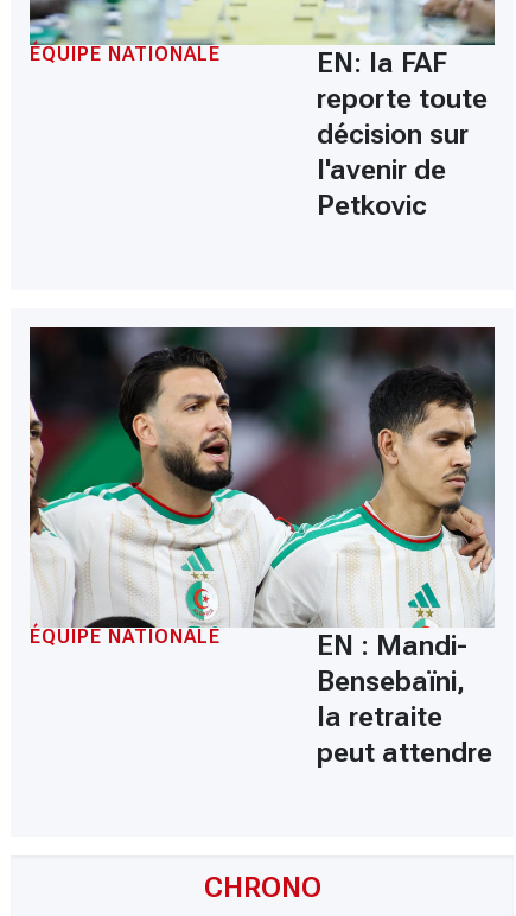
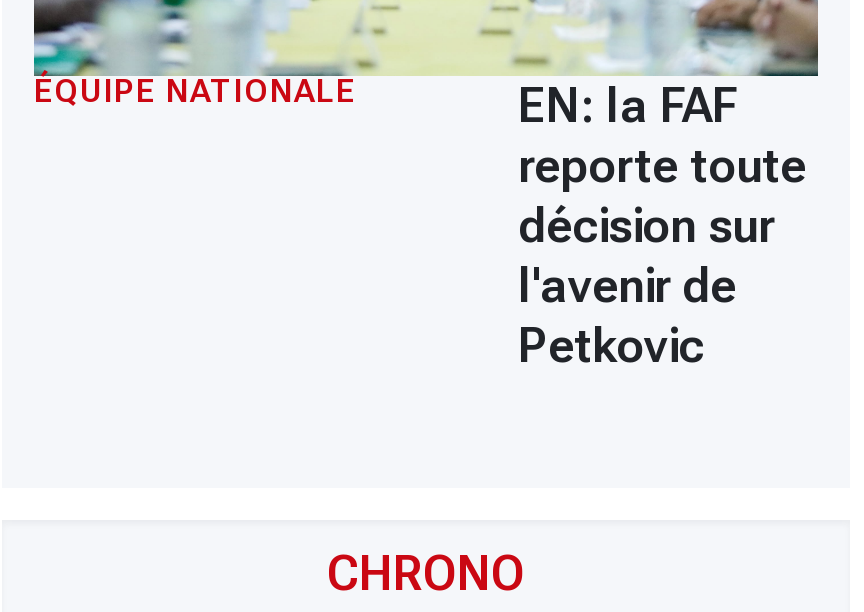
[30,326,495,769] [image] | ÉQUIPE NATIONALE | EN : Mandi- | Bensebaïni, | la retraite | peut attendre -> none

